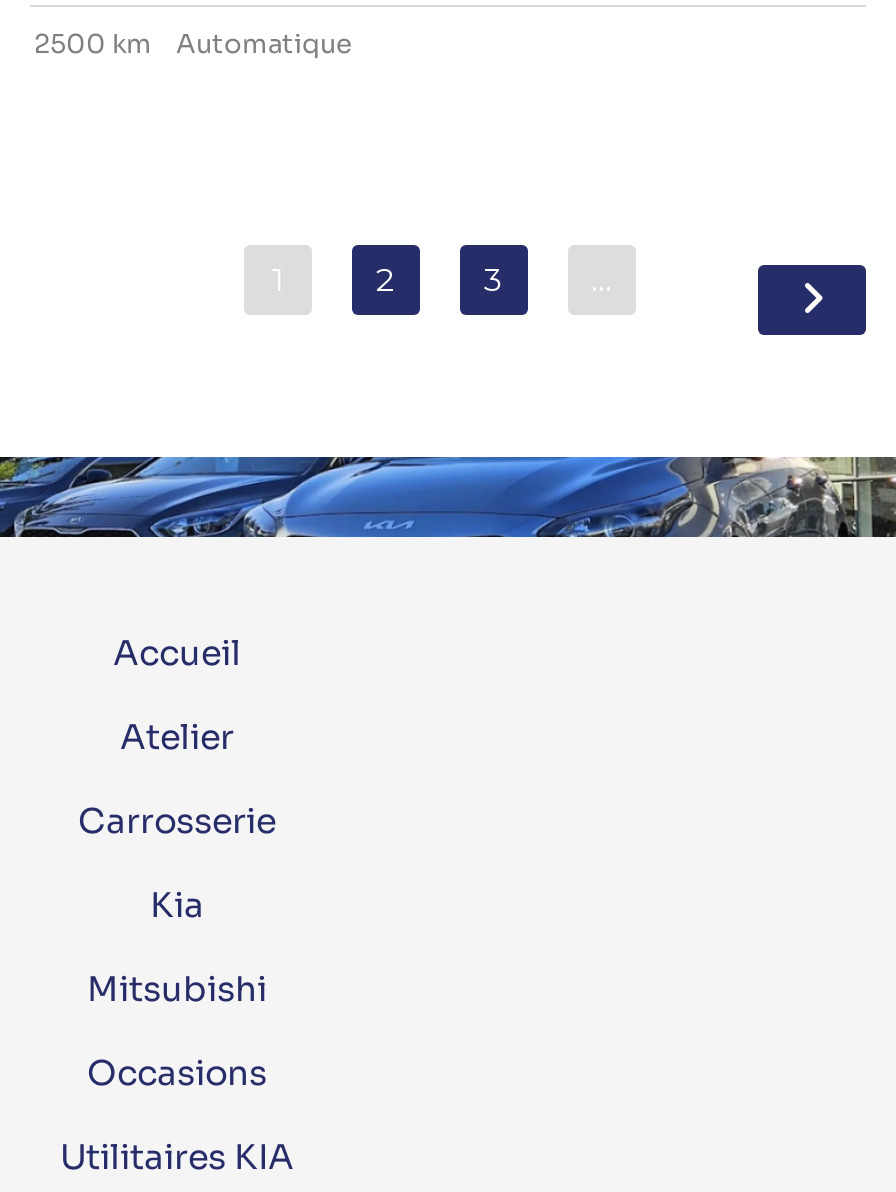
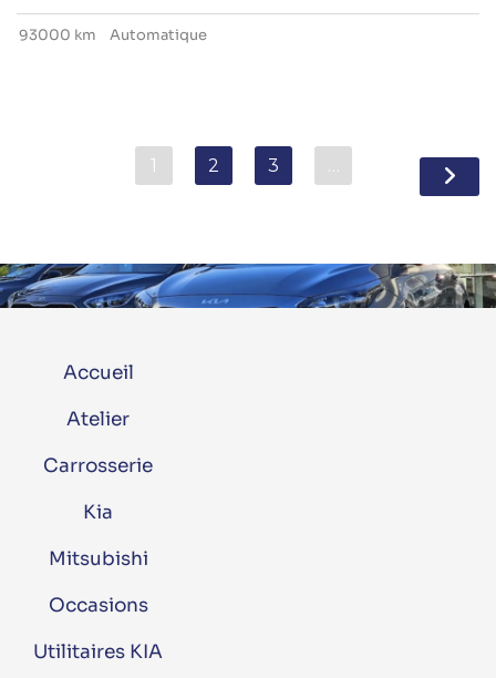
[34,27,352,61] 2500 km Automatique -> [19,26,207,45] 93000 km Automatique

